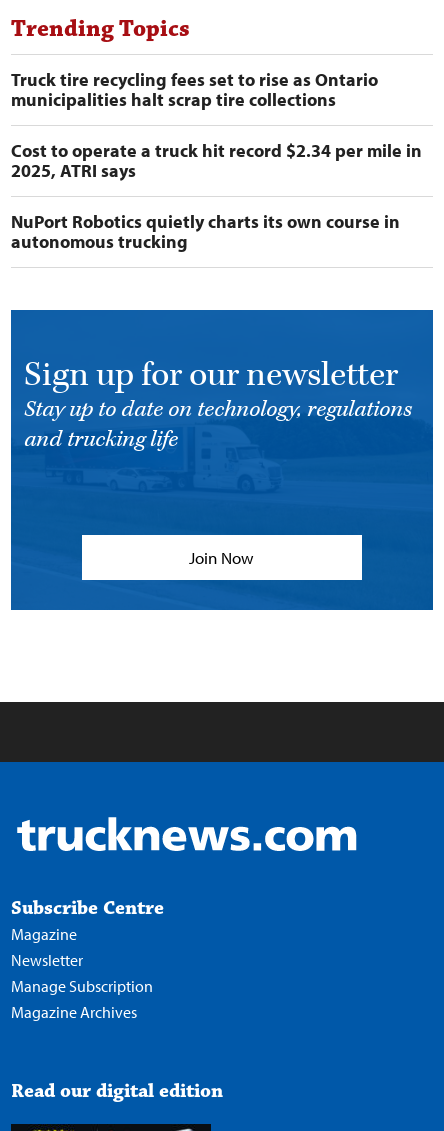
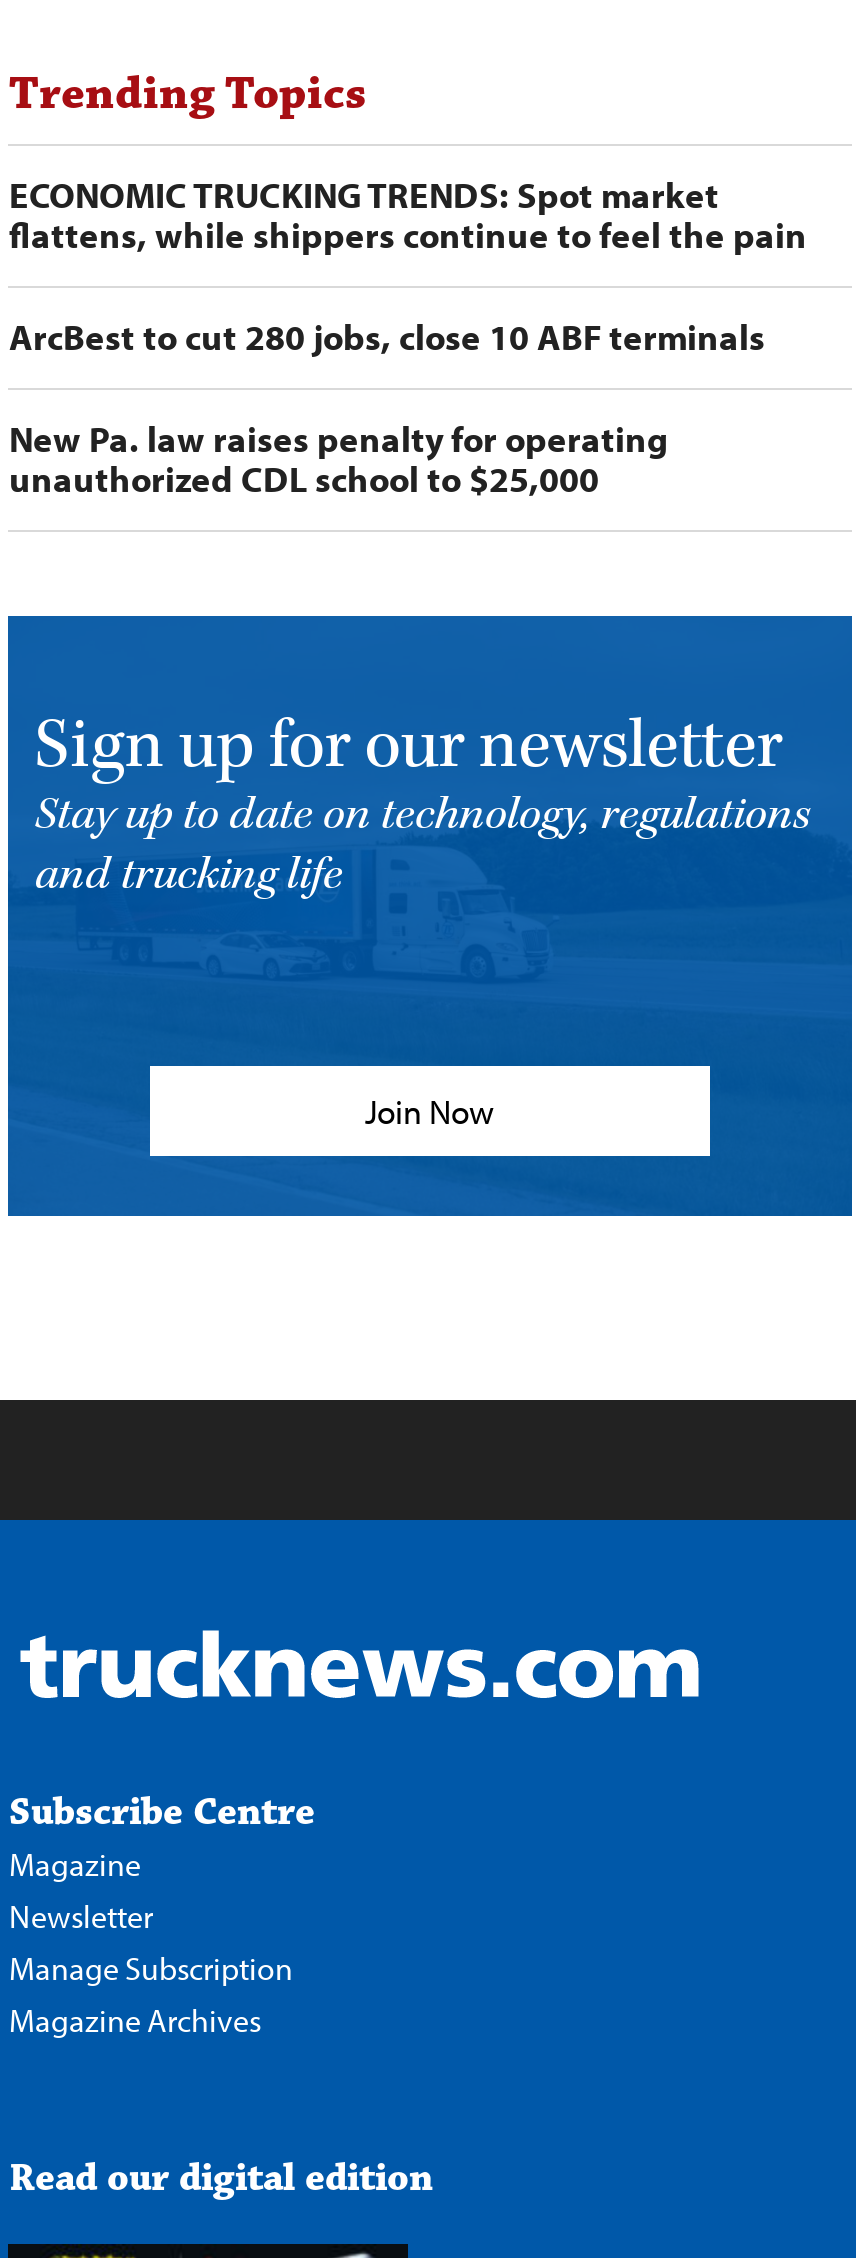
[11,68,378,111] Truck tire recycling fees set to rise as Ontario | municipalities halt scrap tire collections -> [9,172,807,258] ECONOMIC TRUCKING TRENDS: Spot market | flattens, while shippers continue to feel the pain
[11,139,422,182] Cost to operate a truck hit record $2.34 per mile in | 2025, ATRI says -> [9,314,765,360] ArcBest to cut 280 jobs, close 10 ABF terminals
[11,210,400,253] NuPort Robotics quietly charts its own course in | autonomous trucking -> [9,416,669,502] New Pa. law raises penalty for operating | unauthorized CDL school to $25,000

